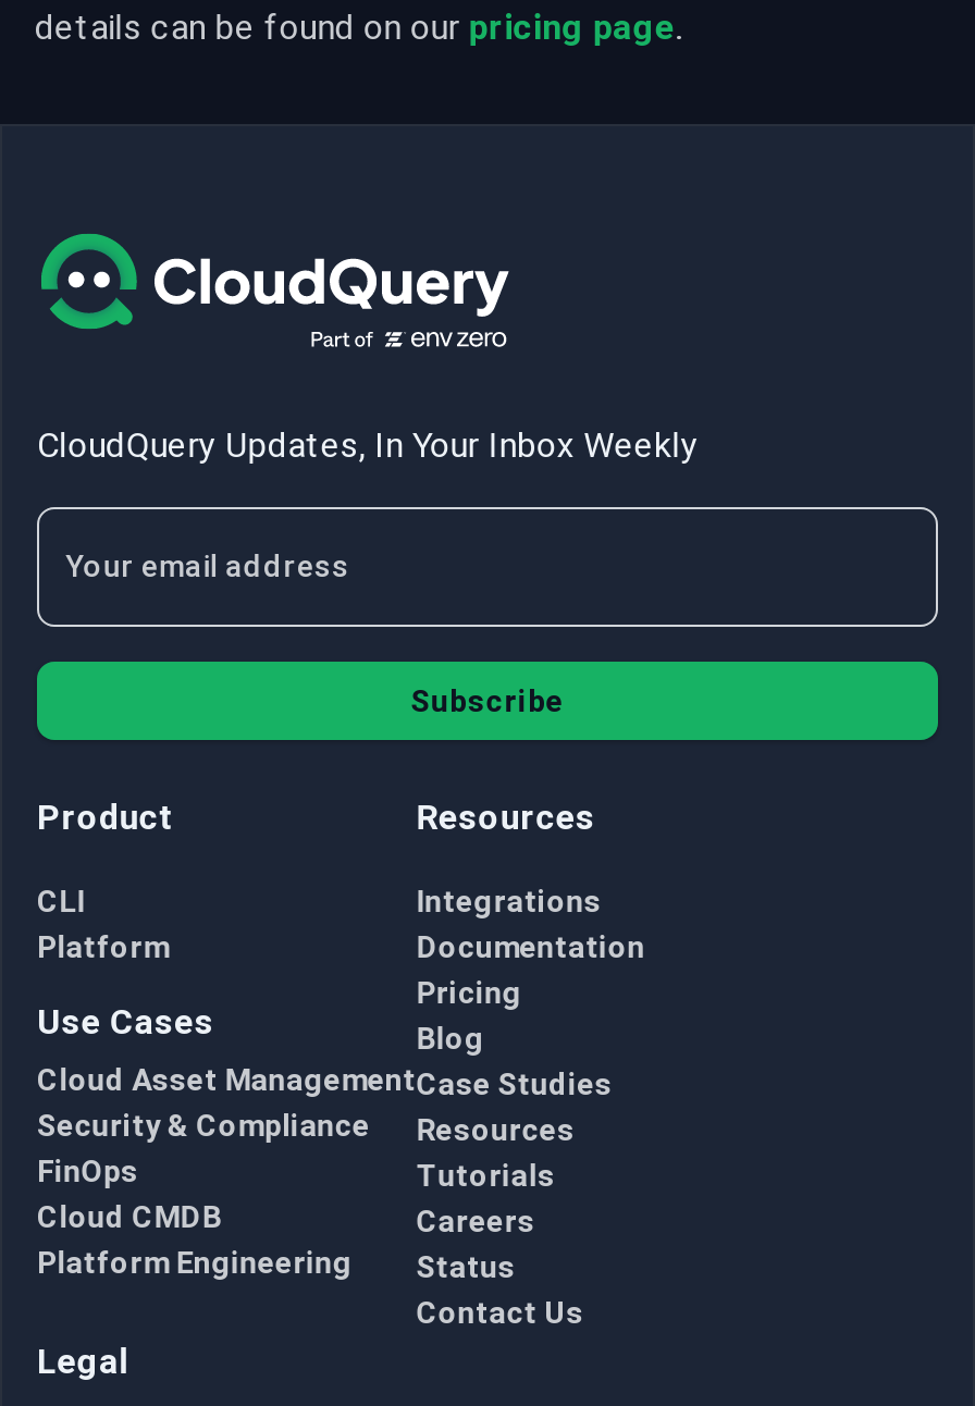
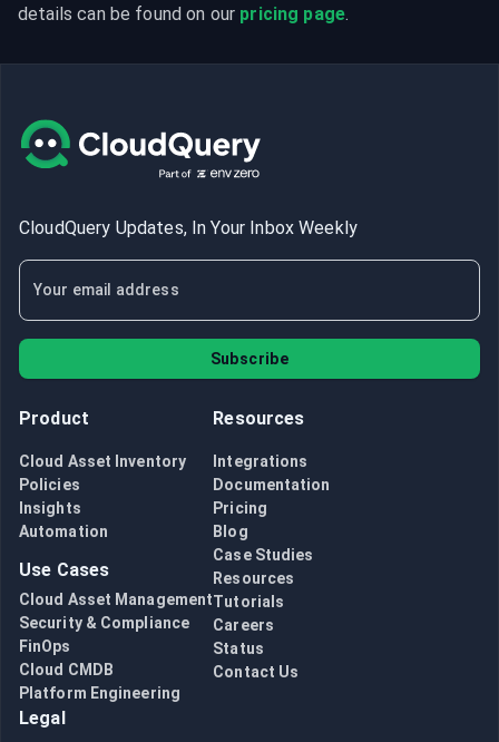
[37,884,169,964] CLI | Platform -> [19,452,186,540] Cloud Asset Inventory | Policies | Insights | Automation
moved [37,1001,416,1280] -> [19,559,213,702]: Use Cases | Cloud Asset Management | Security & Compliance | FinOps | Cloud CMDB | Platform Engineering

